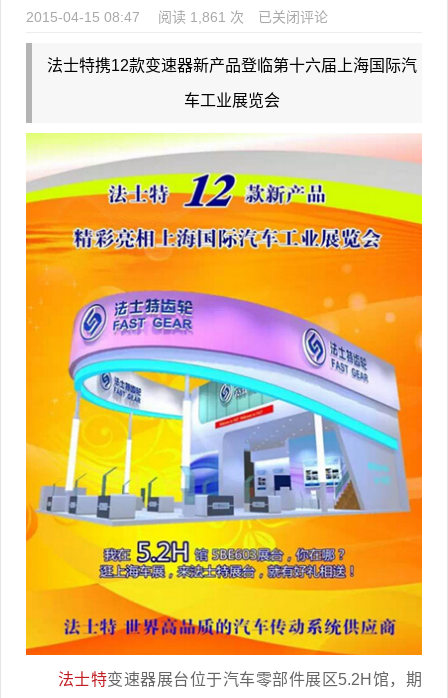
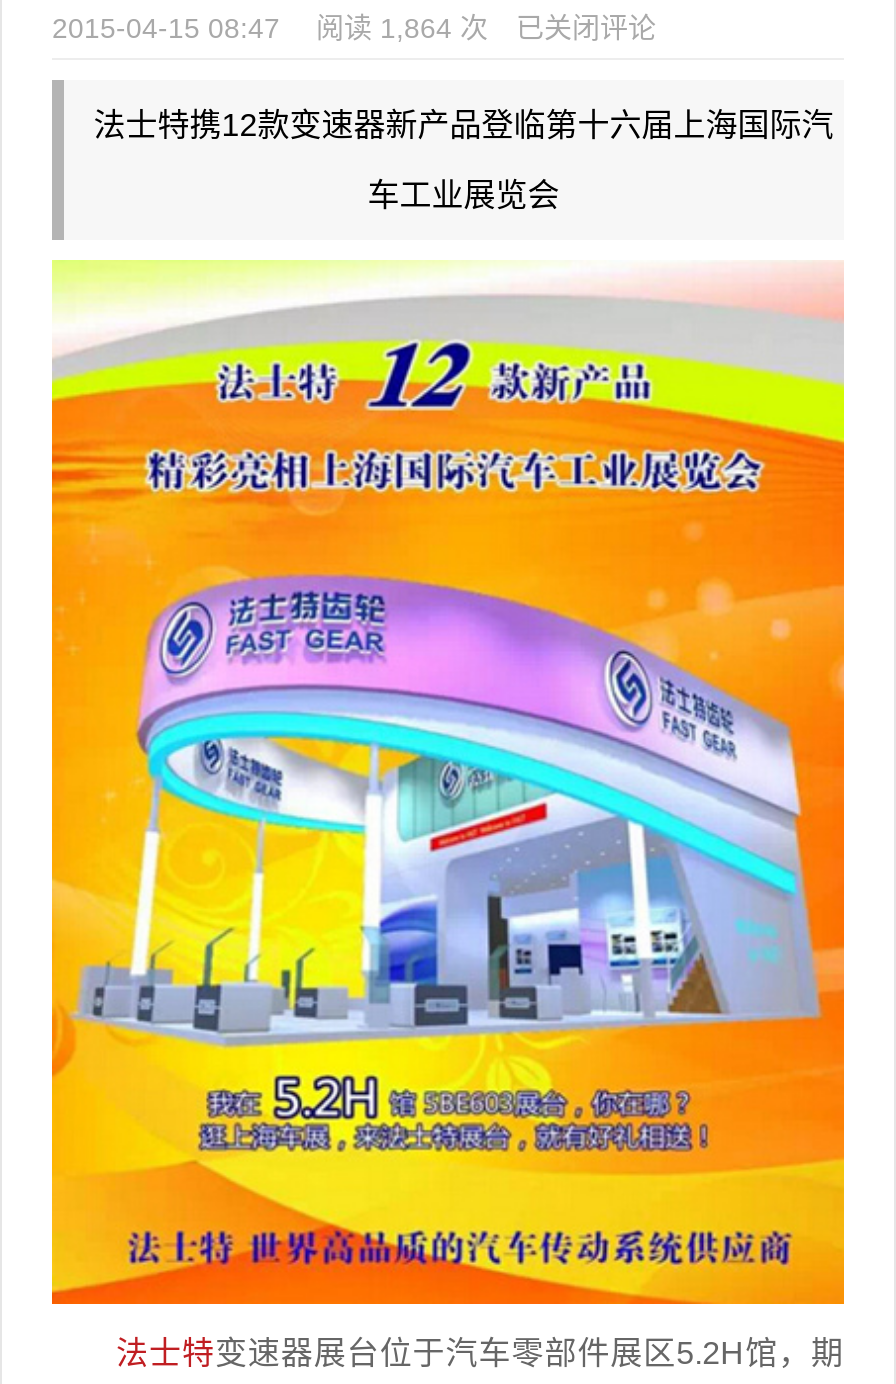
[158,9,248,25] 阅读 1,861 次 -> [316,12,496,44] 阅读 1,864 次

